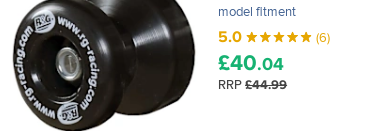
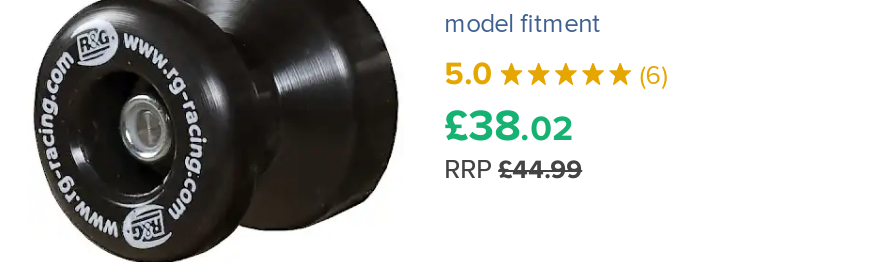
[218,50,284,76] £40.04 -> [444,99,574,151] £38.02

